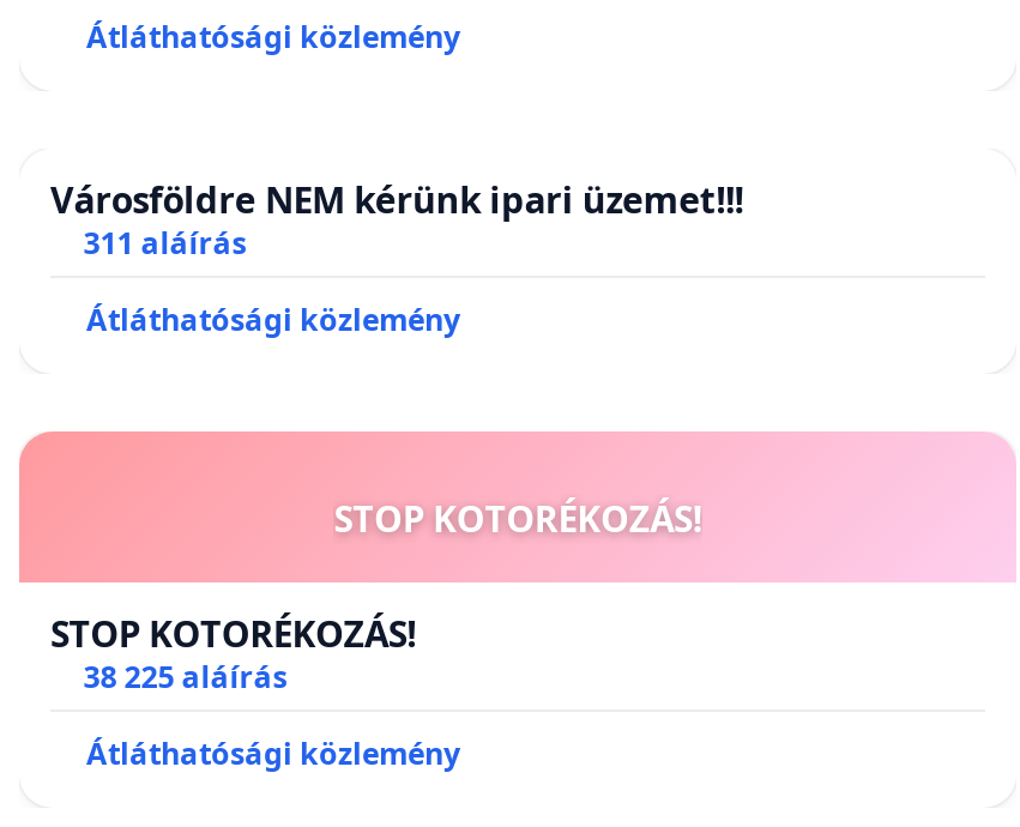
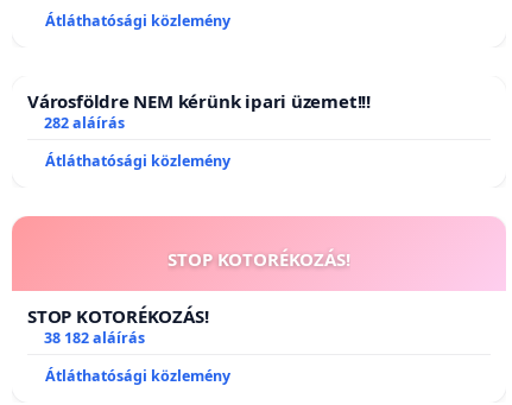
[83,224,246,264] 311 aláírás -> [44,113,124,133] 282 aláírás
[83,658,287,698] 38 225 aláírás -> [44,328,145,348] 38 182 aláírás

